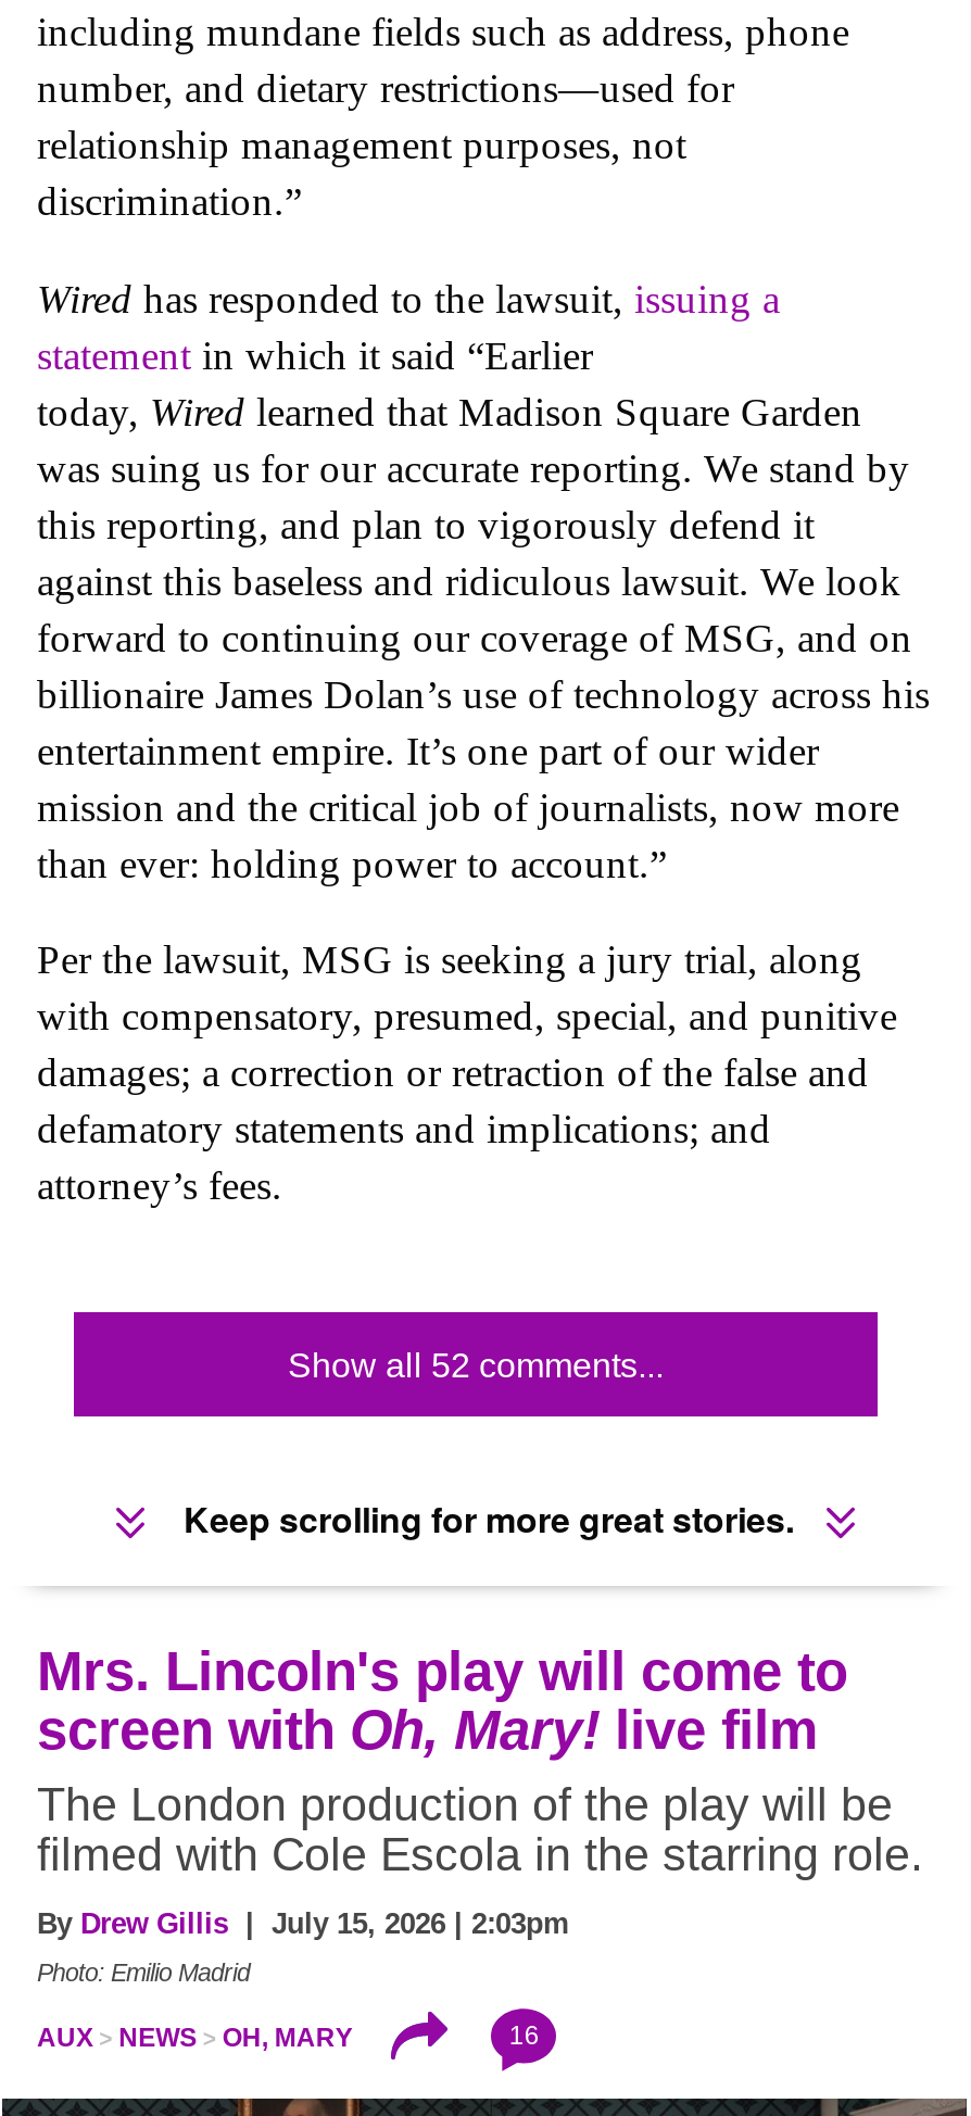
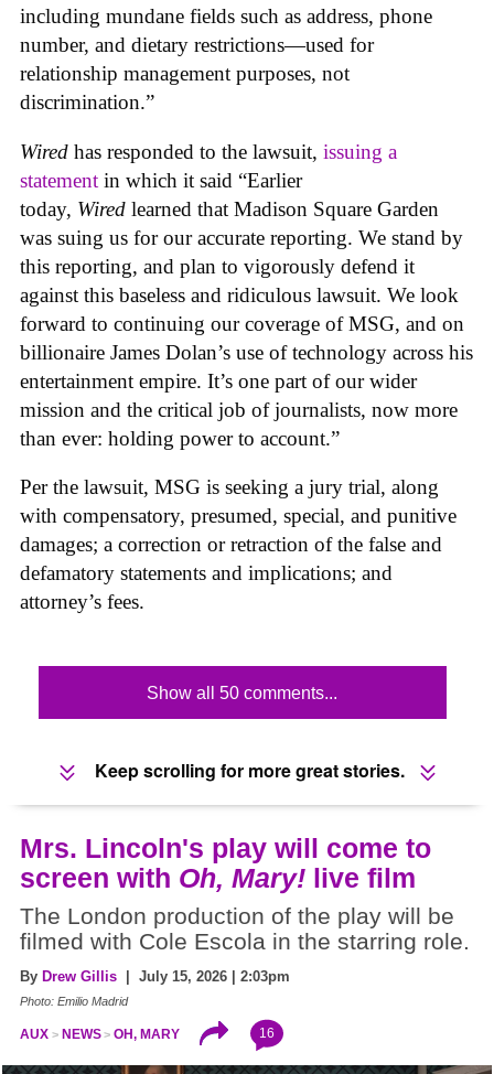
[288,1347,664,1384] Show all 52 comments... -> [147,684,338,702] Show all 50 comments...

